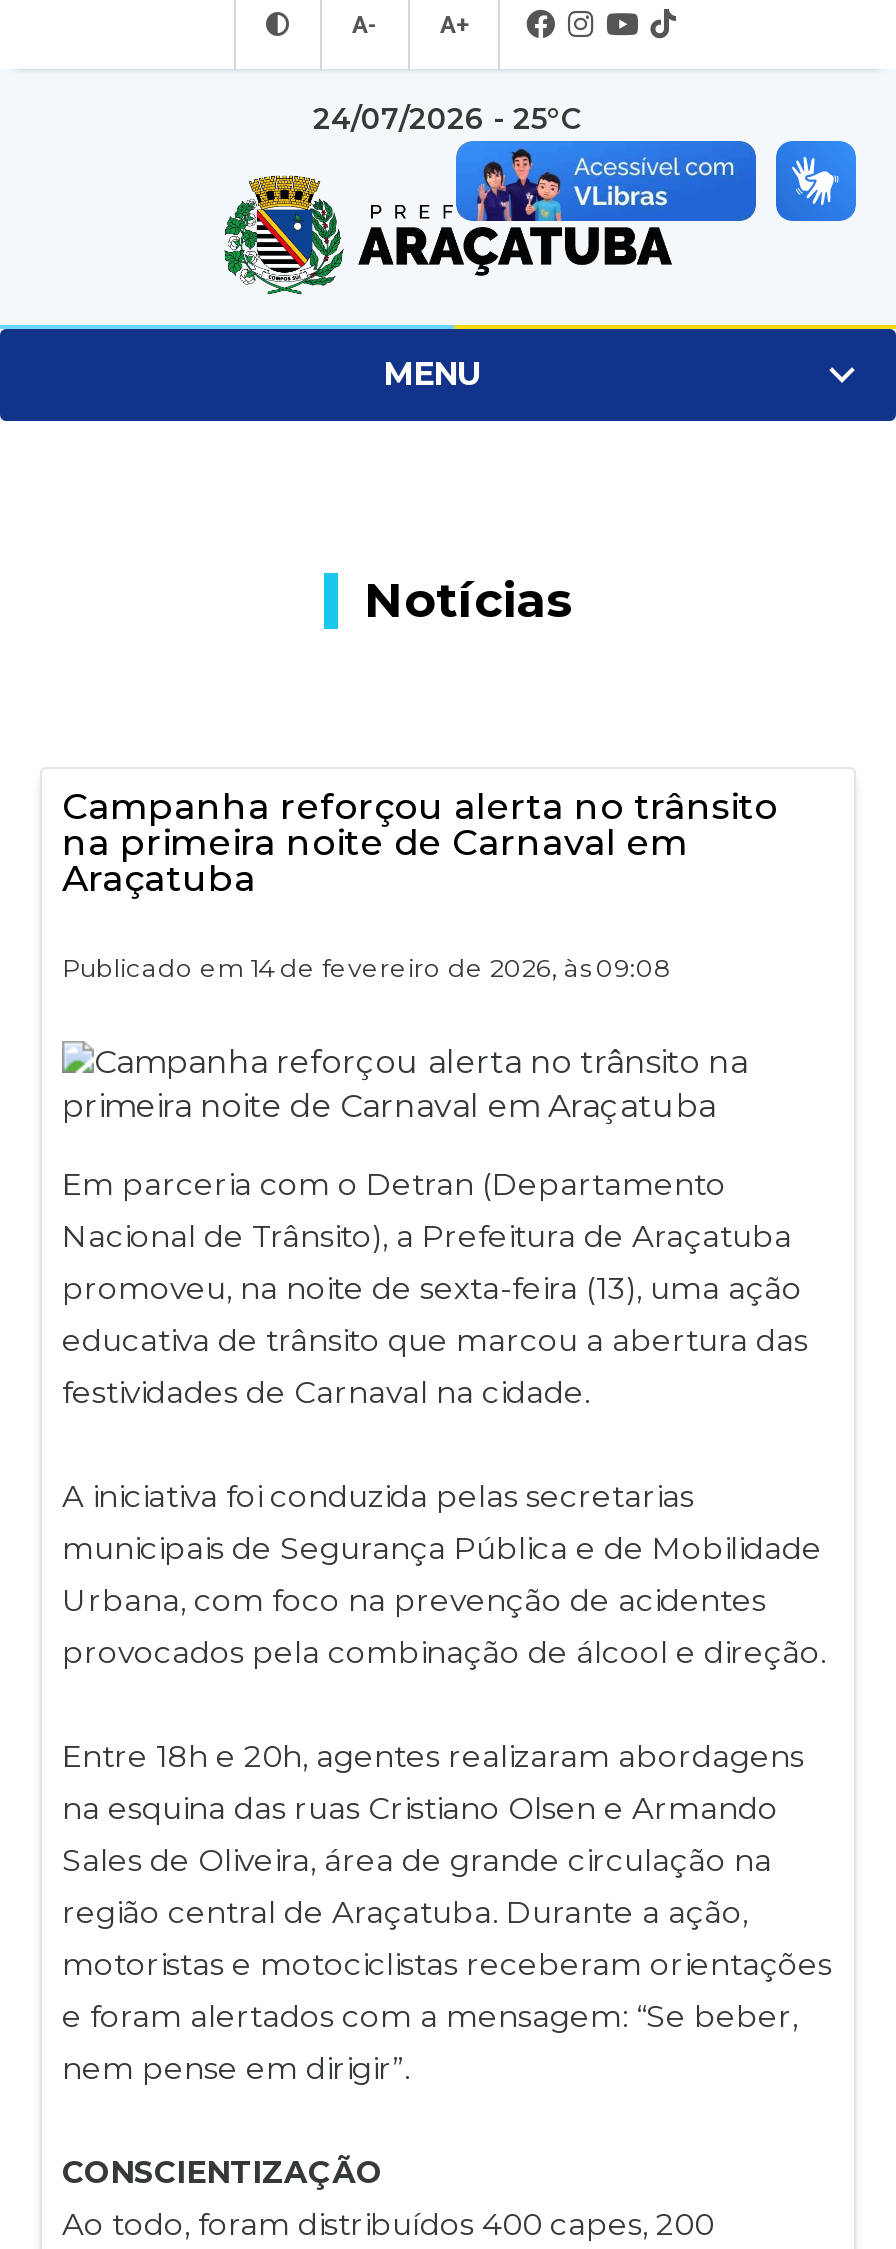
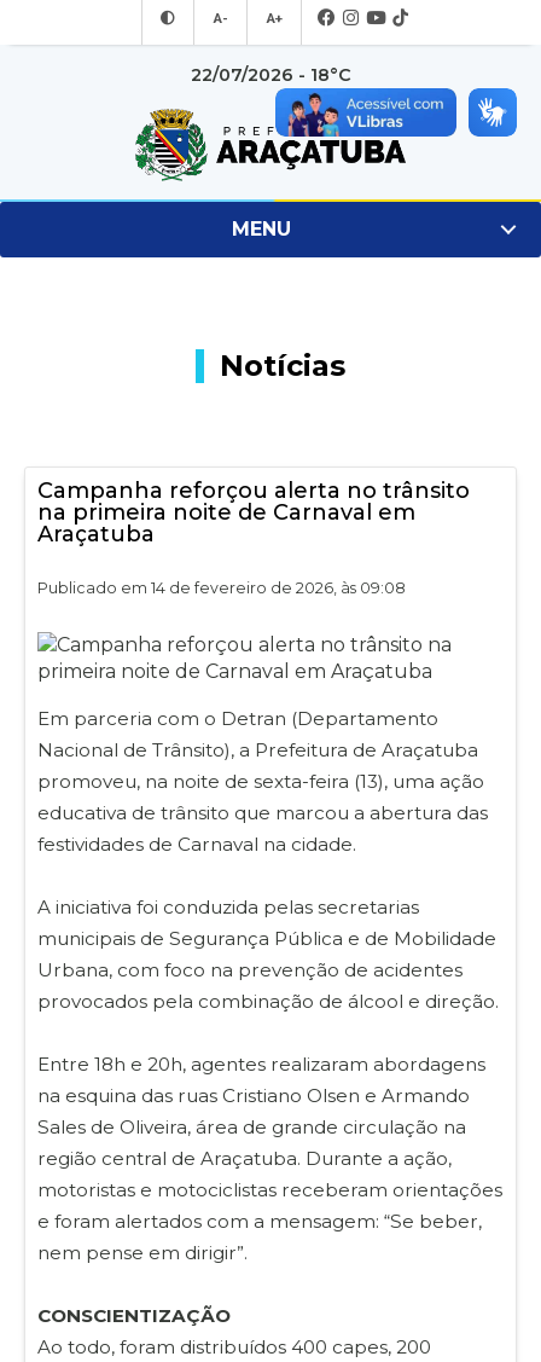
[313,101,583,137] 24/07/2026 - 25°C -> [190,64,351,86] 22/07/2026 - 18°C

